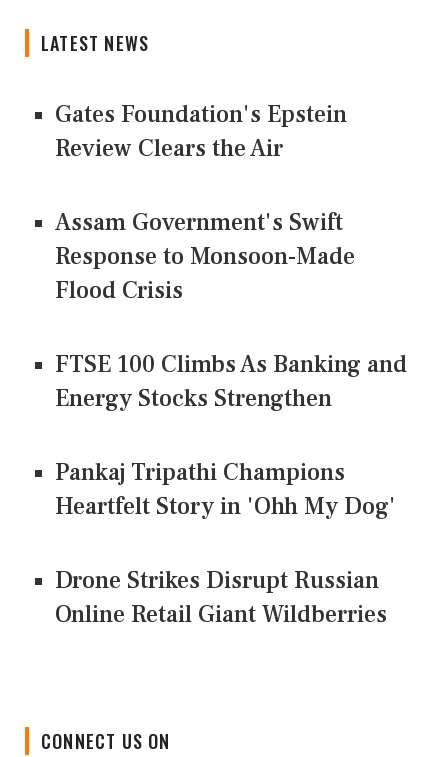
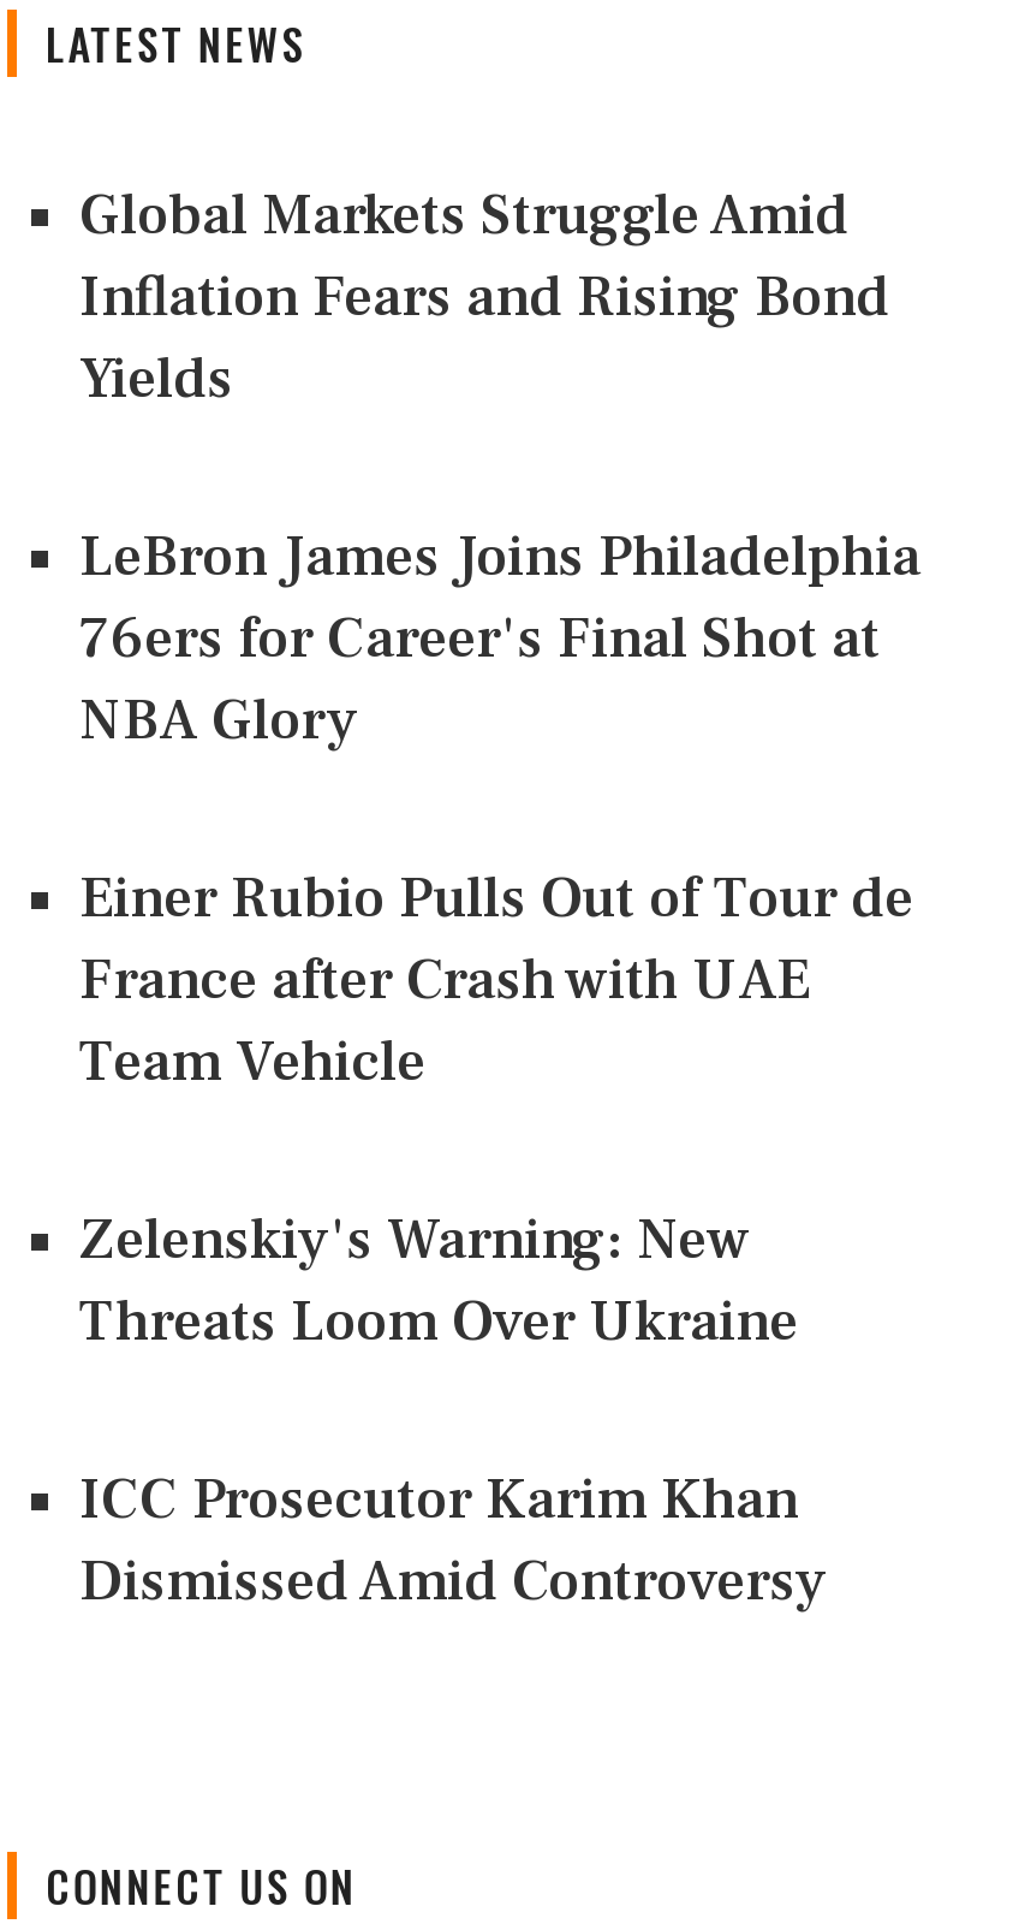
[55,99,347,164] Gates Foundation's Epstein | Review Clears the Air -> [79,178,889,416] Global Markets Struggle Amid | Inflation Fears and Rising Bond | Yields
[55,207,355,306] Assam Government's Swift | Response to Monsoon-Made | Flood Crisis -> [79,519,920,757] LeBron James Joins Philadelphia | 76ers for Career's Final Shot at | NBA Glory
[55,349,407,414] FTSE 100 Climbs As Banking and | Energy Stocks Strengthen -> [79,861,913,1099] Einer Rubio Pulls Out of Tour de | France after Crash with UAE | Team Vehicle
[55,457,396,522] Pankaj Tripathi Champions | Heartfelt Story in 'Ohh My Dog' -> [79,1202,798,1359] Zelenskiy's Warning: New | Threats Loom Over Ukraine
[55,565,387,630] Drone Strikes Disrupt Russian | Online Retail Giant Wildberries -> [79,1462,827,1618] ICC Prosecutor Karim Khan | Dismissed Amid Controversy

